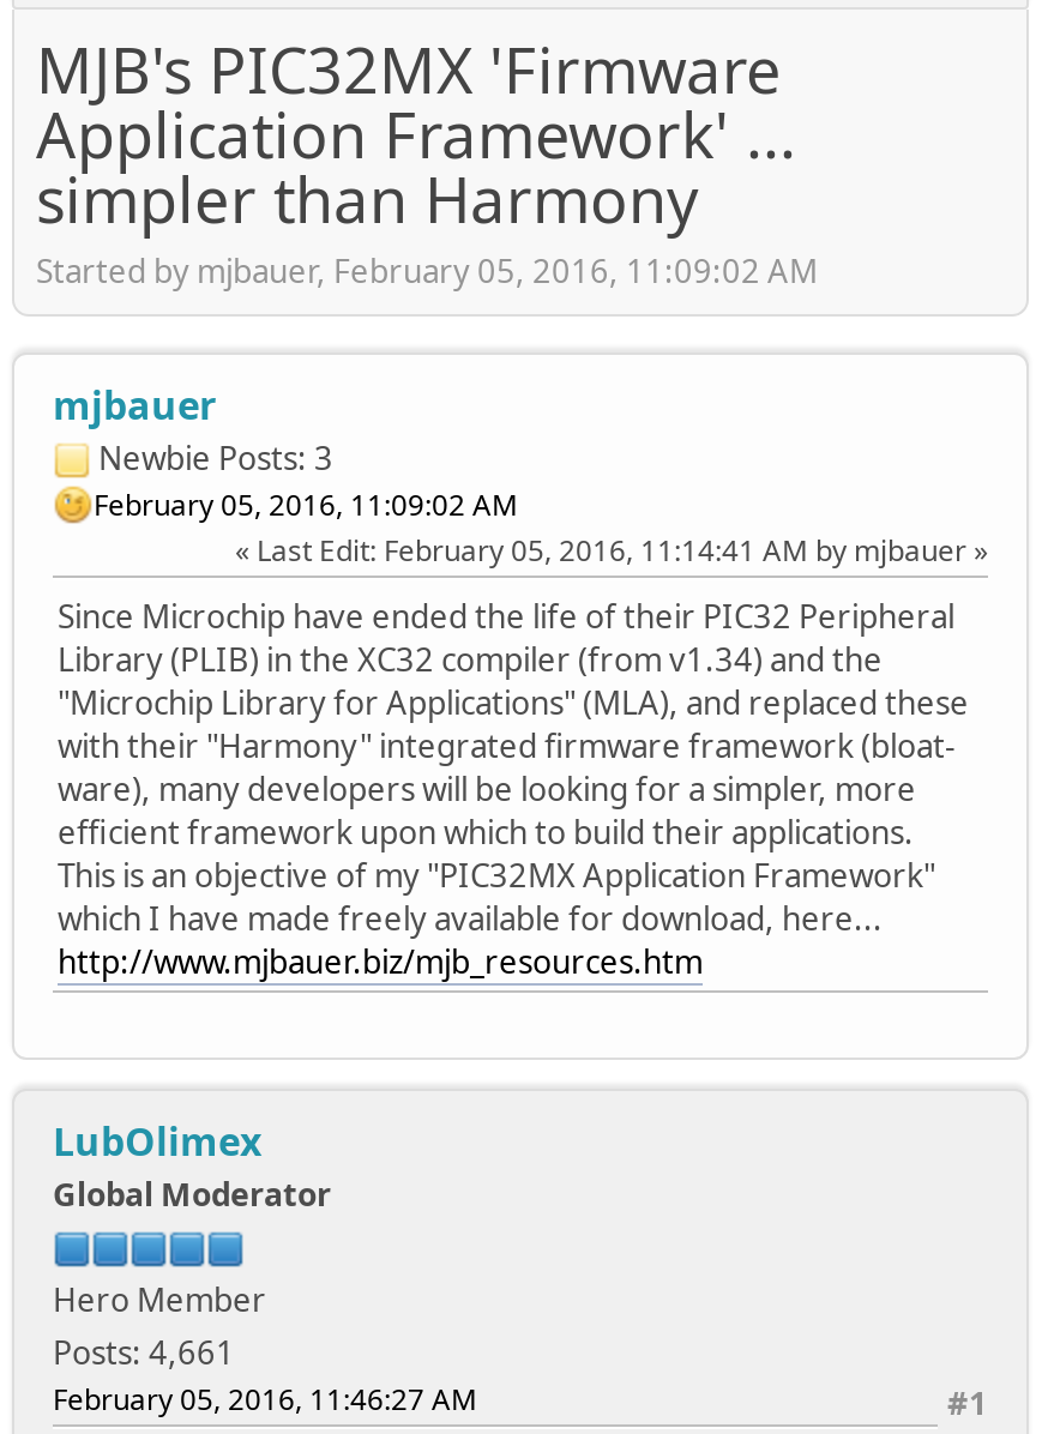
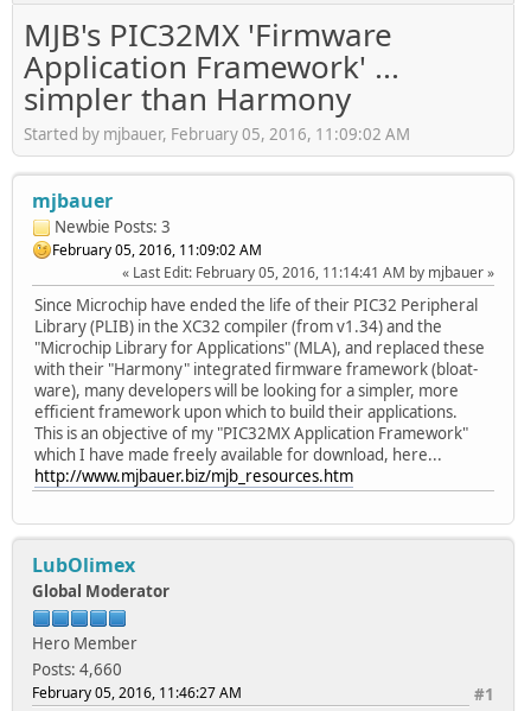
[53,1330,235,1373] Posts: 4,661 -> [32,658,122,680] Posts: 4,660

